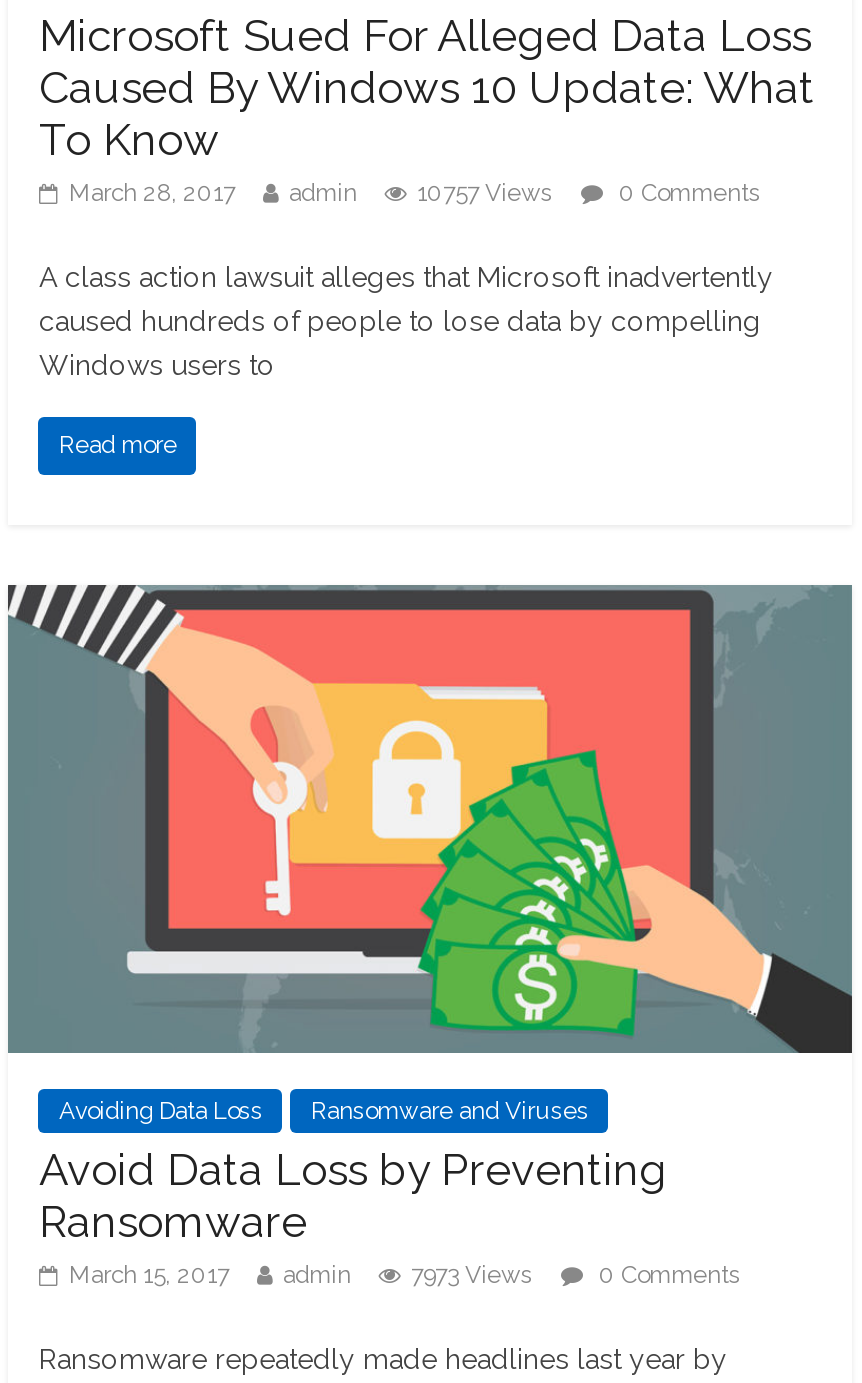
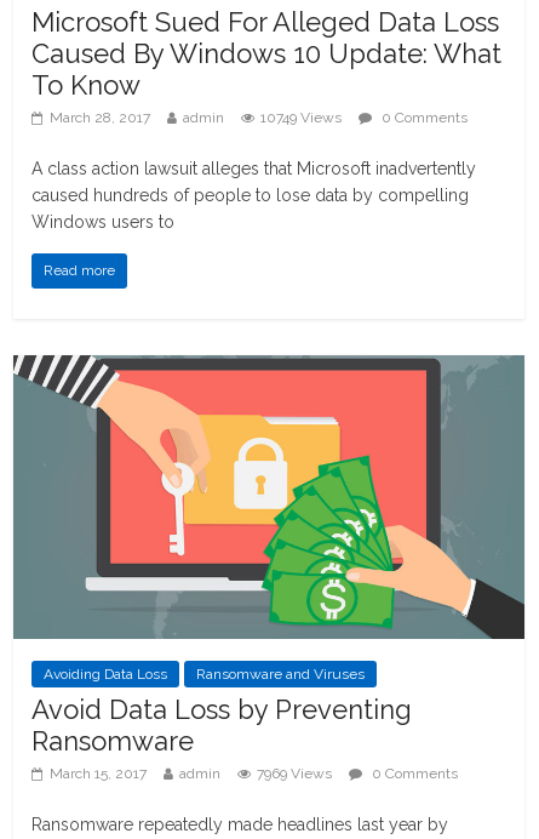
[417,179,553,207] 10757 Views -> [261,109,342,126] 10749 Views
[411,1262,533,1290] 7973 Views -> [257,765,332,782] 7969 Views

